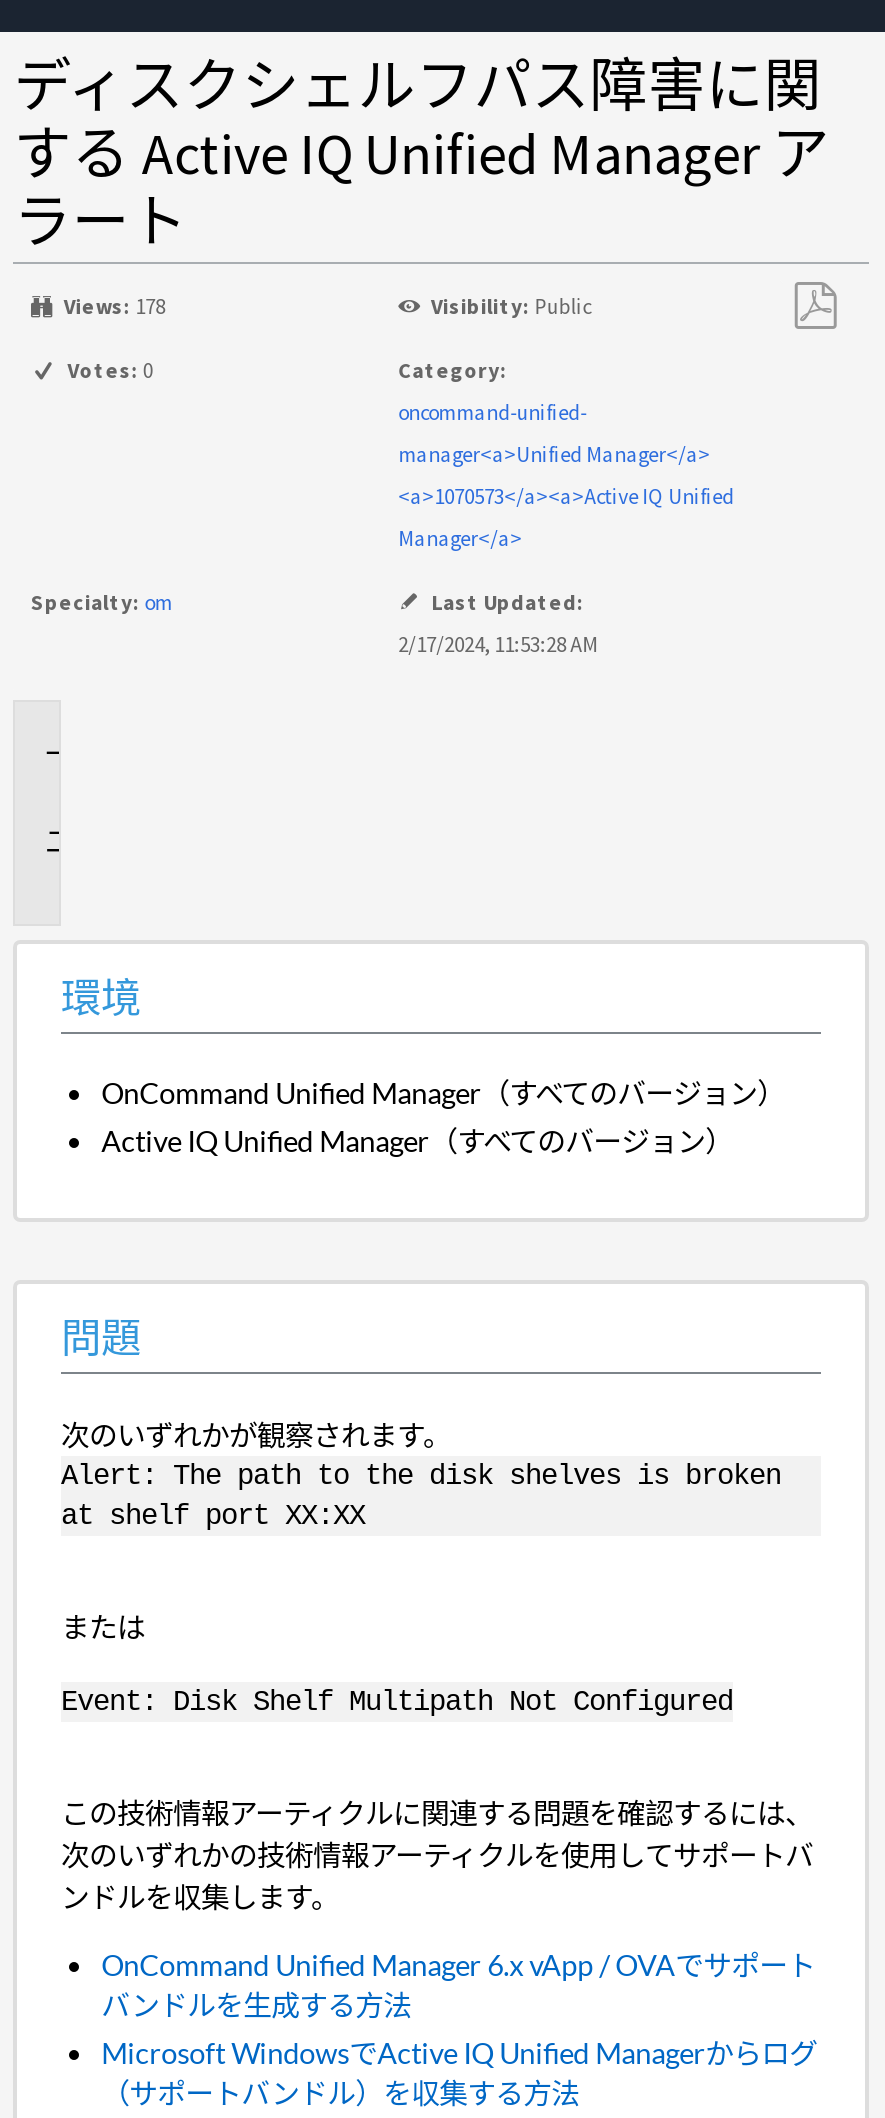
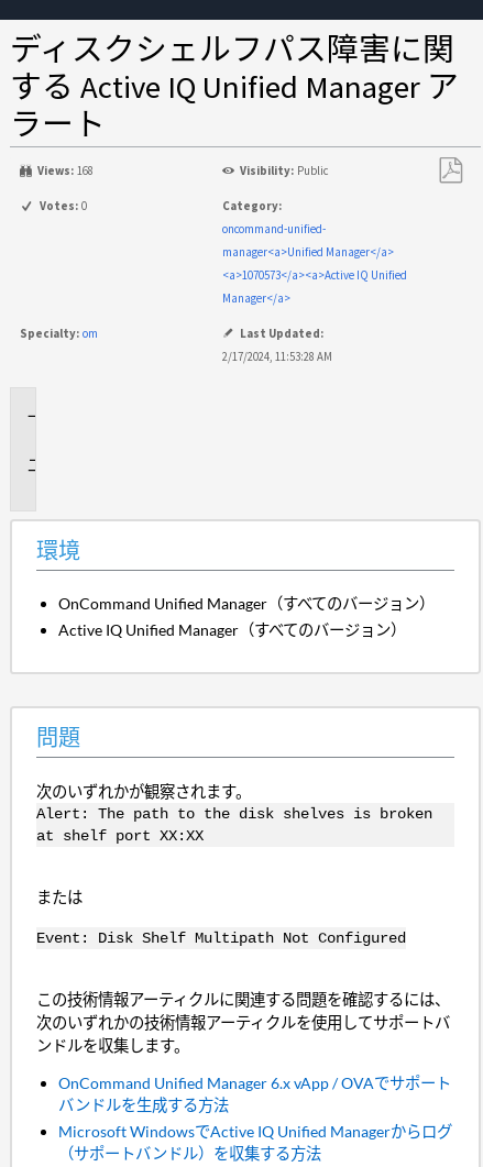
[64,292,165,320] Views: 178 -> [38,163,94,178] Views: 168

